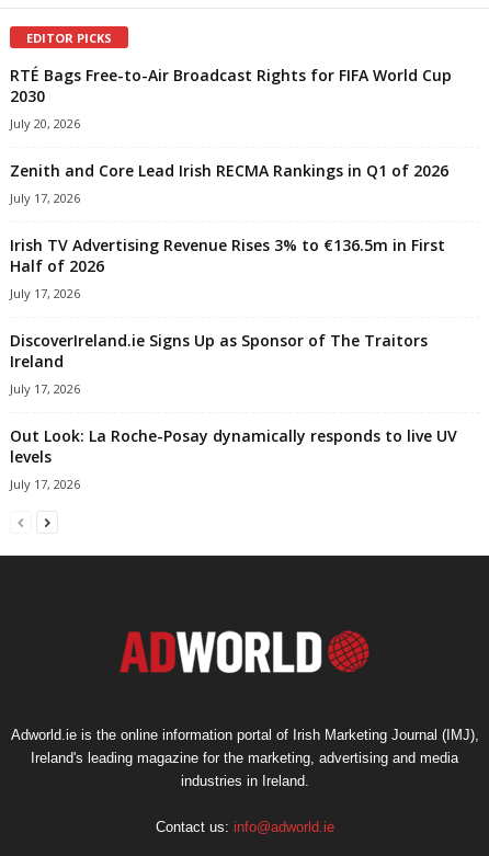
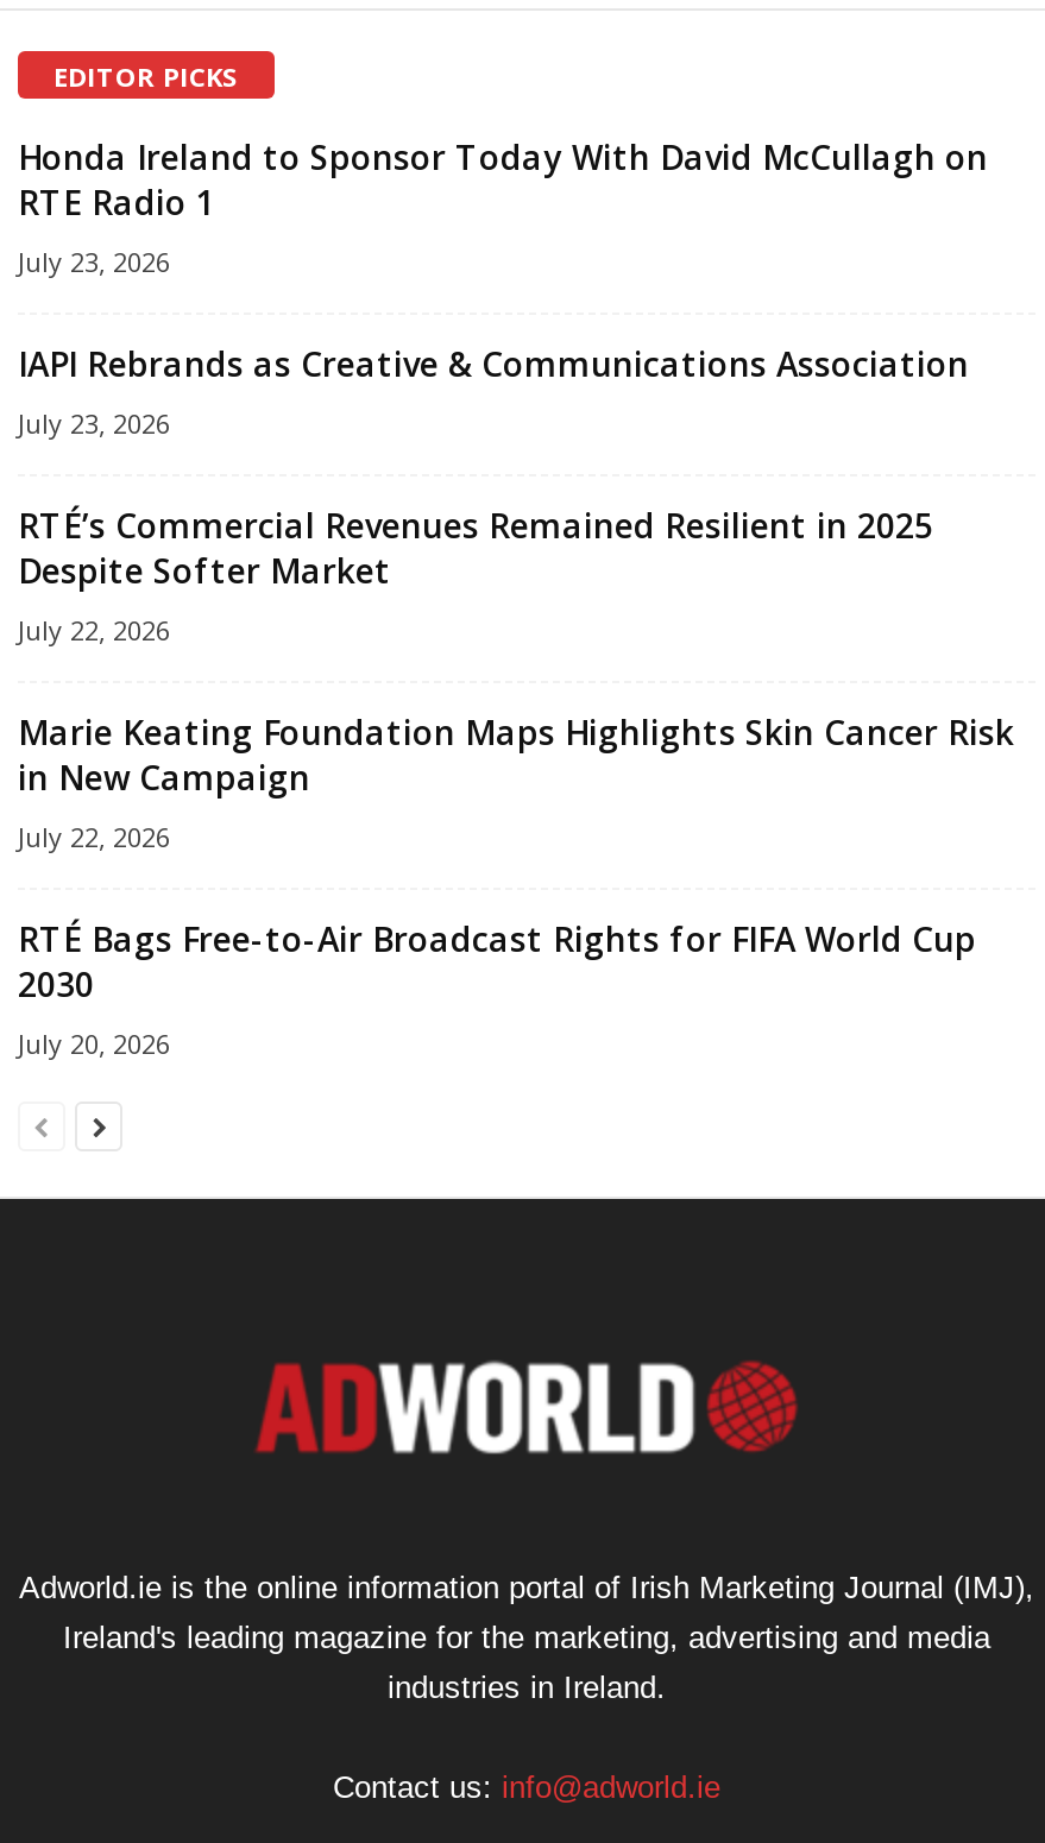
none -> [18,135,1014,856] Honda Ireland to Sponsor Today With David McCullagh on | RTE Radio 1 | July 23, 2026 | IAPI Rebrands as Creative & Communications Association | July 23, 2026 | RTÉ’s Commercial Revenues Remained Resilient in 2025 | Despite Softer Market | July 22, 2026 | Marie Keating Foundation Maps Highlights Skin Cancer Risk | in New Campaign | July 22, 2026
moved [10,65,452,132] -> [18,917,976,1062]: RTÉ Bags Free-to-Air Broadcast Rights for FIFA World Cup | 2030 | July 20, 2026
[10,161,457,493] Zenith and Core Lead Irish RECMA Rankings in Q1 of 2026 | July 17, 2026 | Irish TV Advertising Revenue Rises 3% to €136.5m in First | Half of 2026 | July 17, 2026 | DiscoverIreland.ie Signs Up as Sponsor of The Traitors | Ireland | July 17, 2026 | Out Look: La Roche-Posay dynamically responds to live UV | levels | July 17, 2026 -> none

